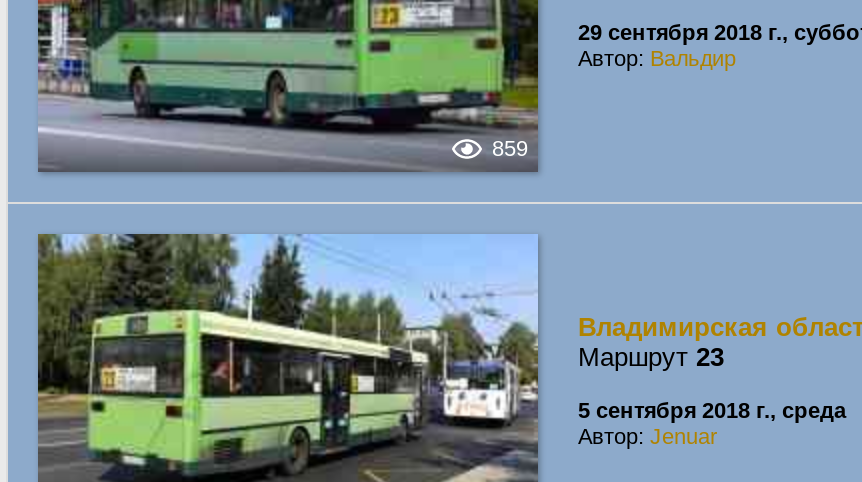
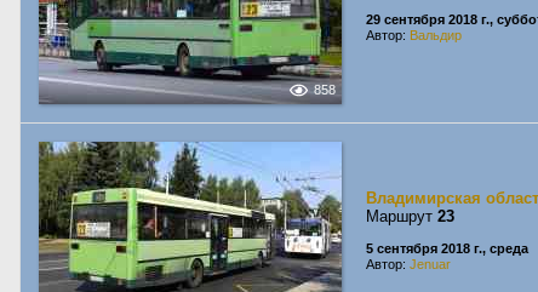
[492,136,528,160] 859 -> [314,82,336,97] 858

